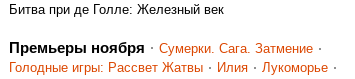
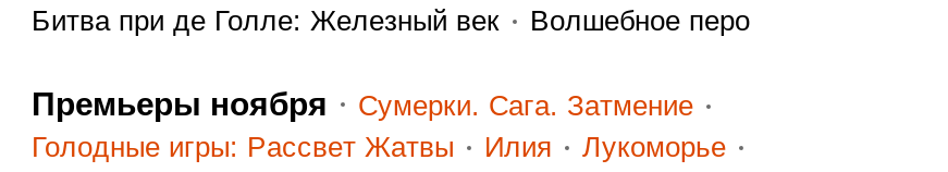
none -> [530,5,750,38] Волшебное перо

